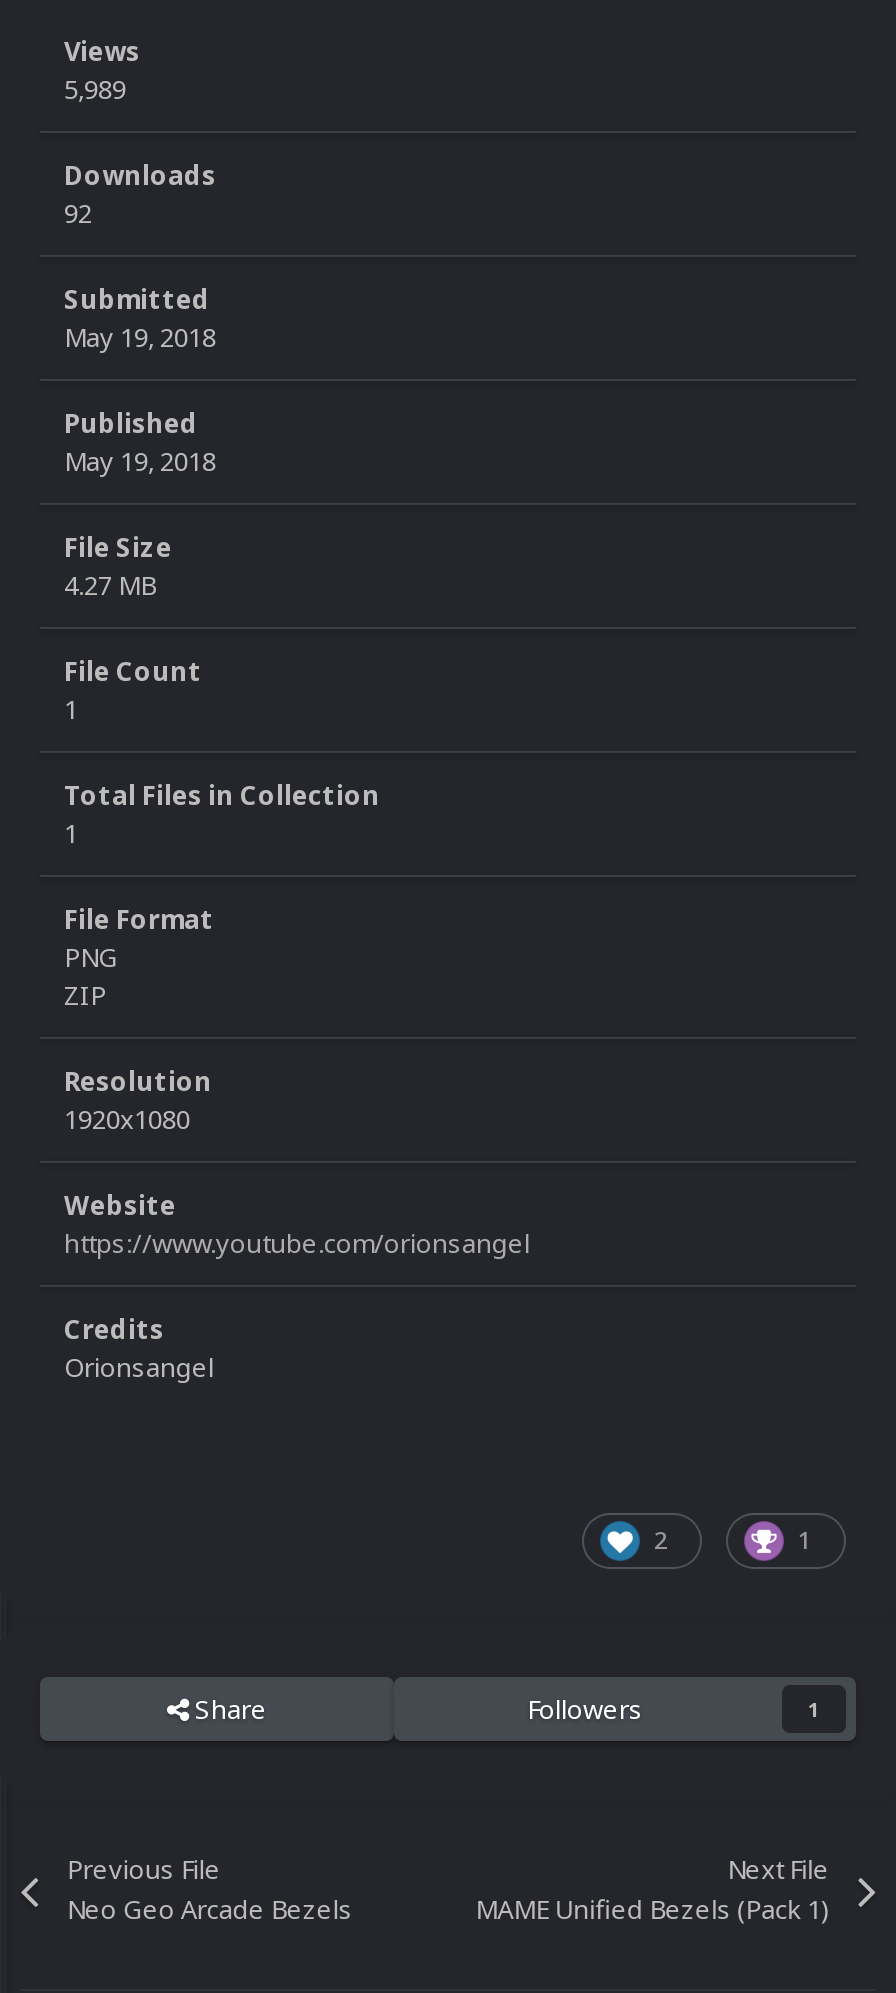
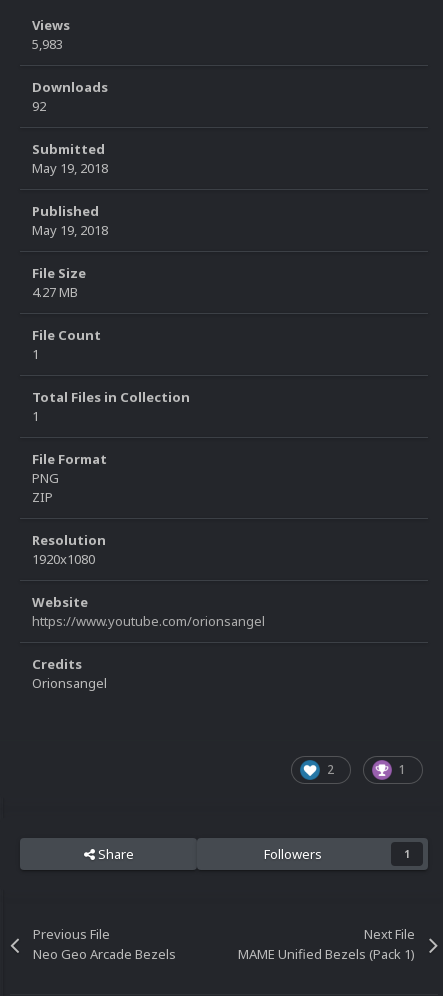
[64,72,126,108] 5,989 -> [32,35,63,53] 5,983

